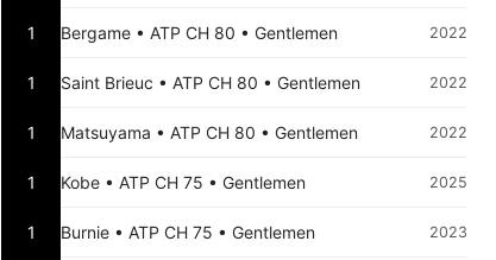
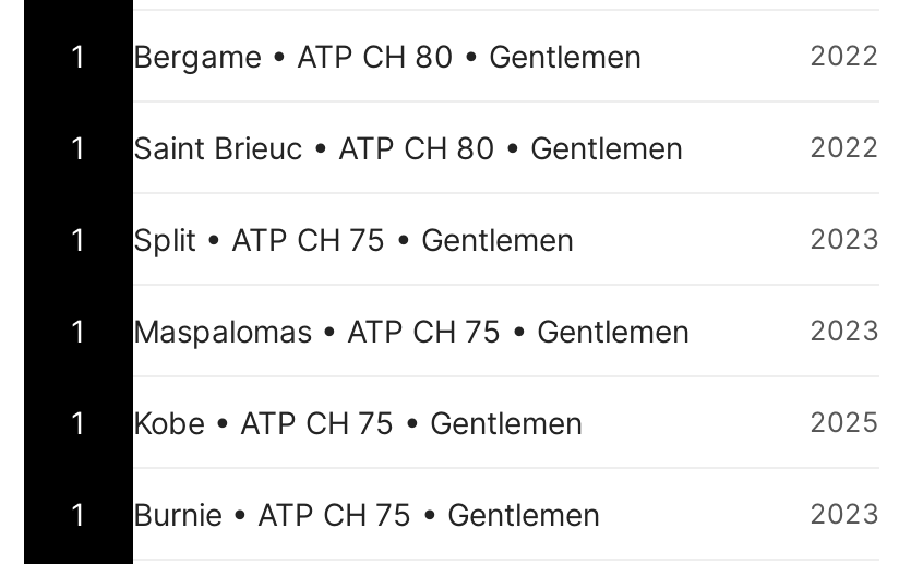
[61,122,467,142] Matsuyama • ATP CH 80 • Gentlemen | 2022 -> [71,219,879,348] Split • ATP CH 75 • Gentlemen | 2023 | 1 | Maspalomas • ATP CH 75 • Gentlemen | 2023

